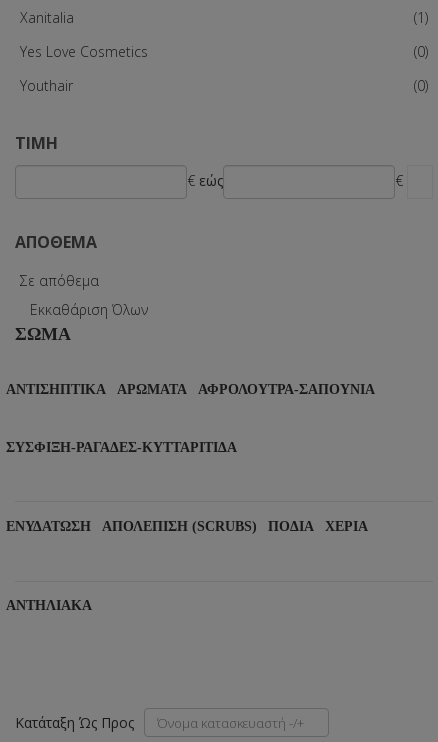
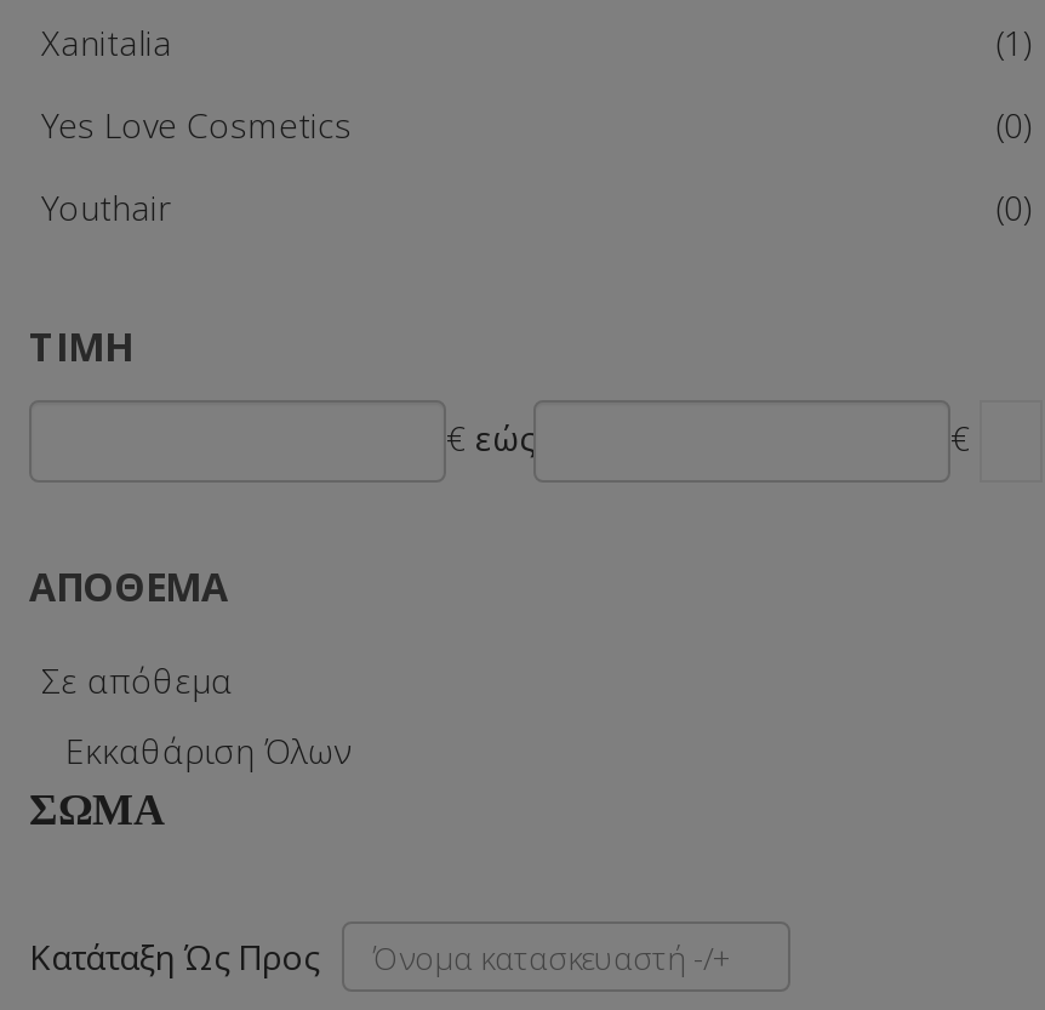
[6,382,375,397] ΑΝΤΙΣΗΠΤΙΚΑ | ΑΡΩΜΑΤΑ | ΑΦΡΟΛΟΥΤΡΑ-ΣΑΠΟΥΝΙΑ -> none
[6,440,237,455] ΣΥΣΦΙΞΗ-ΡΑΓΑΔΕΣ-ΚΥΤΤΑΡΙΤΙΔΑ -> none
[6,519,368,534] ΕΝΥΔΑΤΩΣΗ | ΑΠΟΛΕΠΙΣΗ (SCRUBS) | ΠΟΔΙΑ | ΧΕΡΙΑ -> none
[6,598,92,613] ΑΝΤΗΛΙΑΚΑ -> none

